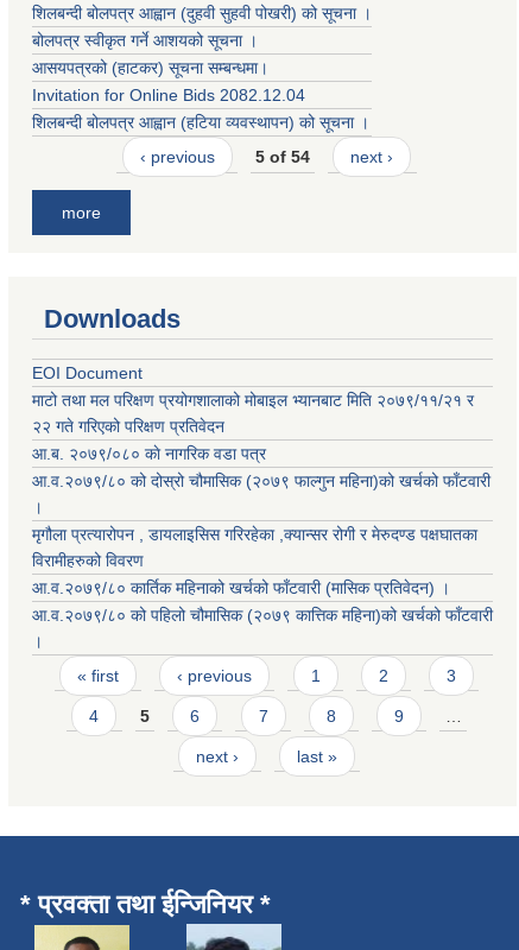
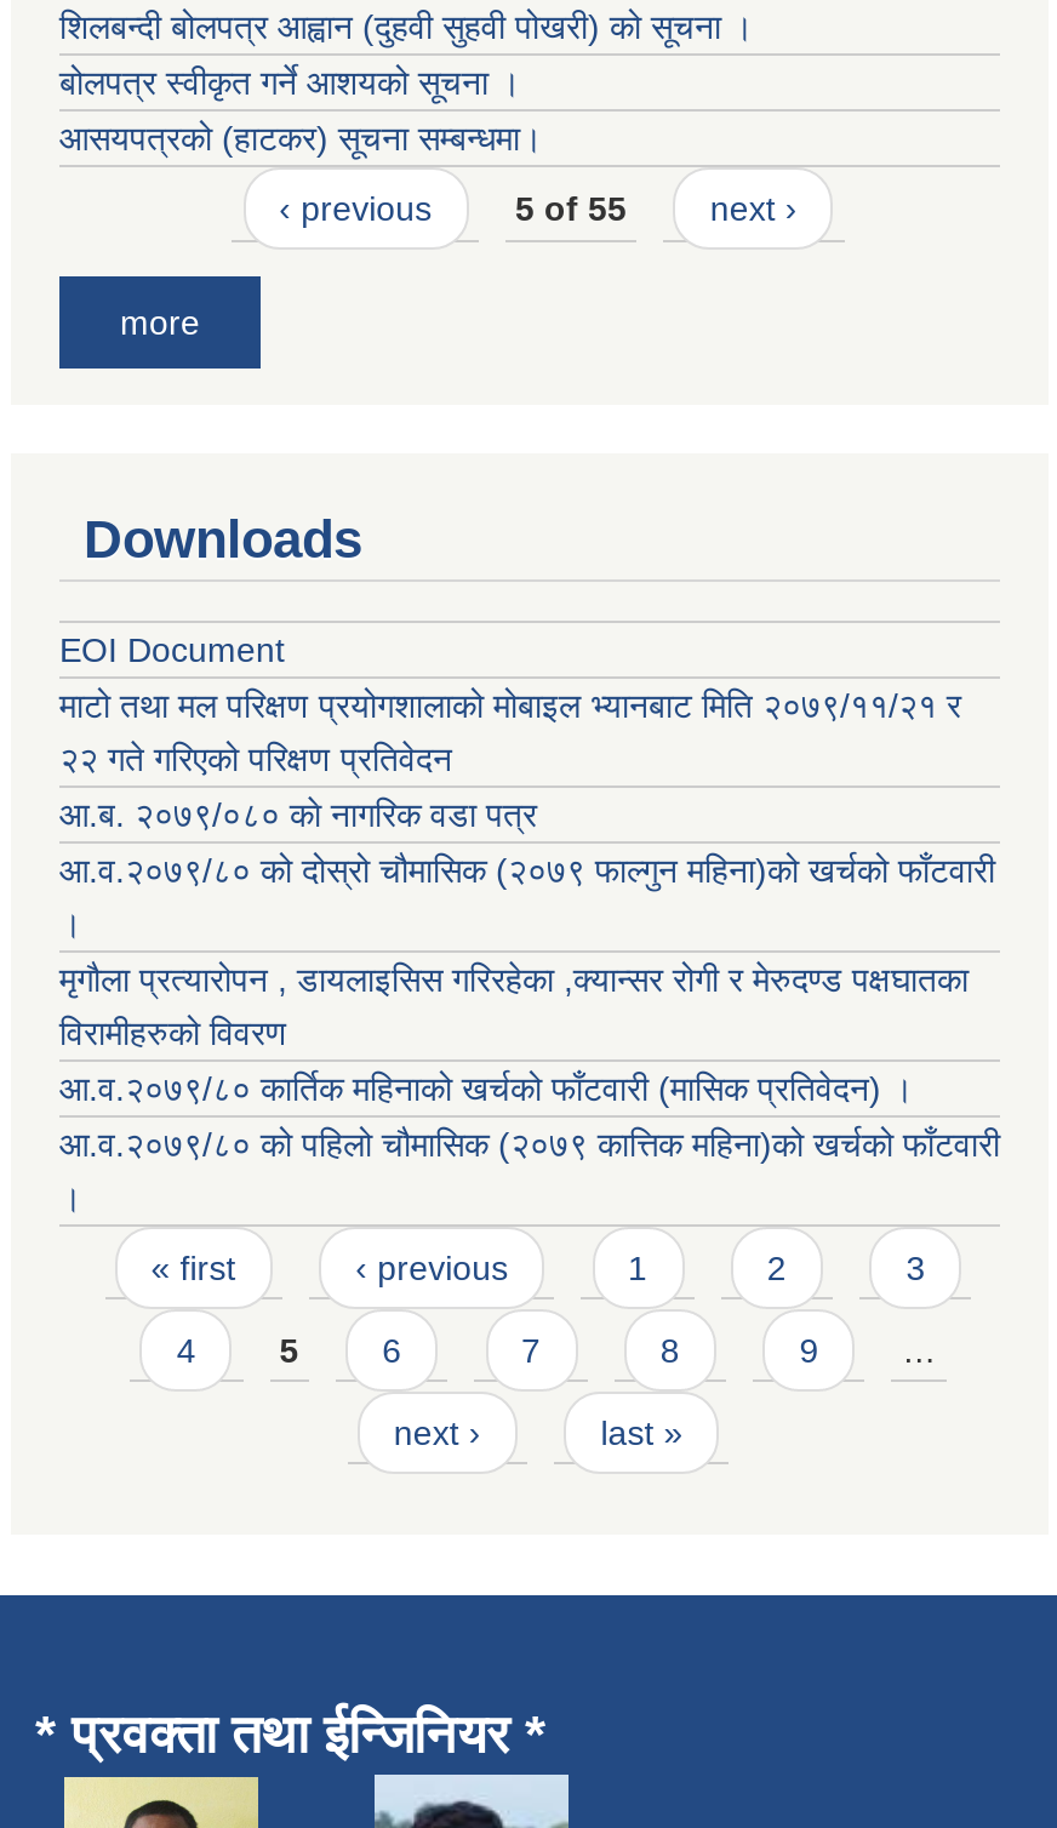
[32,86,369,132] Invitation for Online Bids 2082.12.04 | शिलबन्दी बोलपत्र आह्वान (हटिया व्यवस्थापन) को सूचना । -> none
[255,148,310,167] 5 of 54 -> [515,190,627,229] 5 of 55

